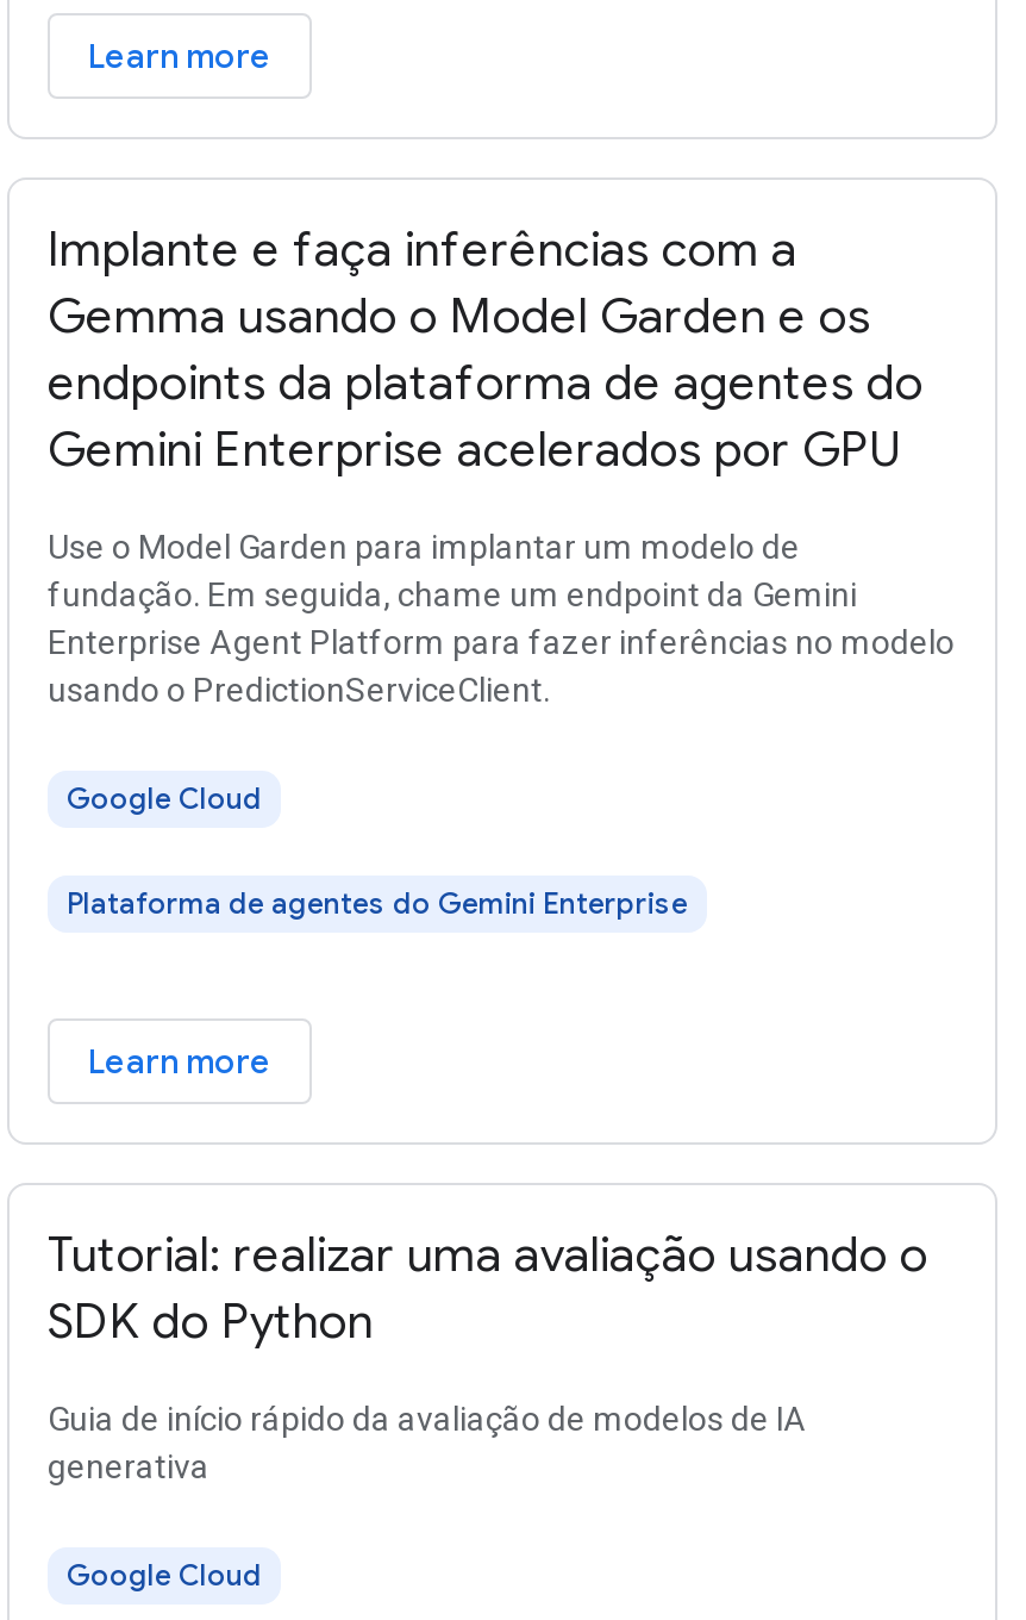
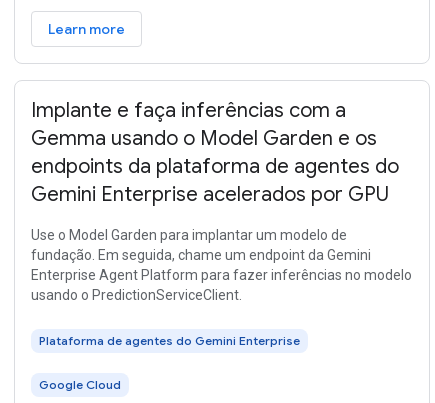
[67,780,262,816] Google Cloud -> none
[48,1040,928,1485] Learn more | Tutorial: realizar uma avaliação usando o | SDK do Python | Guia de início rápido da avaliação de modelos de IA | generativa -> none

